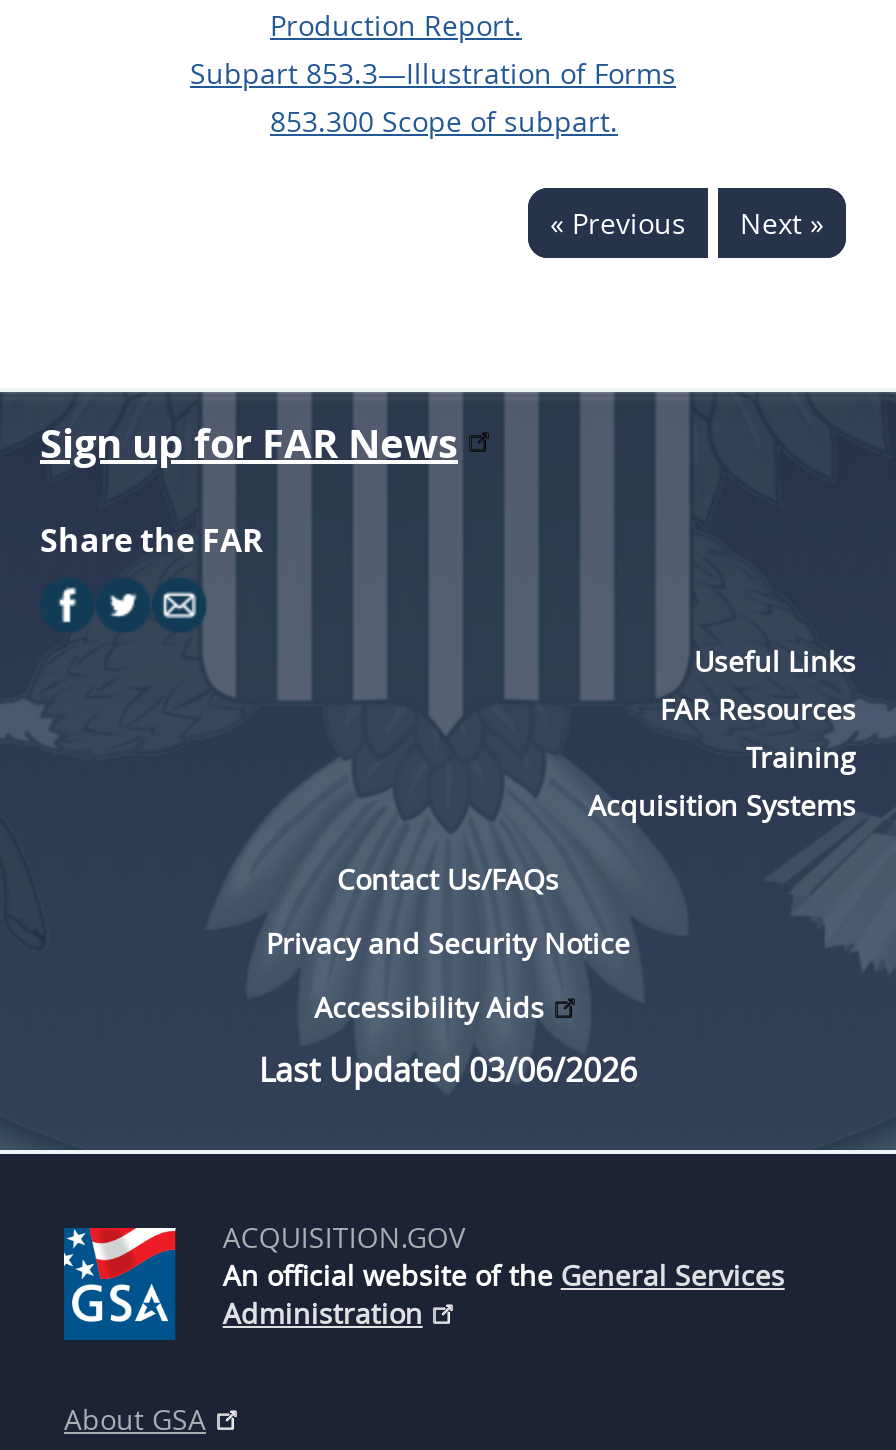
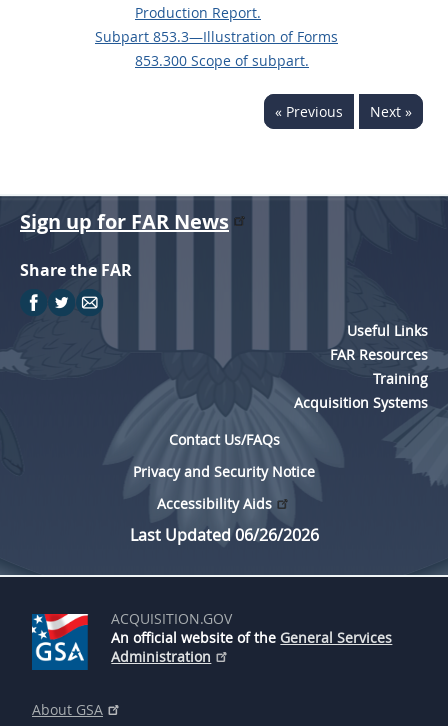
[259,1048,637,1092] Last Updated 03/06/2026 -> [129,524,318,546] Last Updated 06/26/2026

